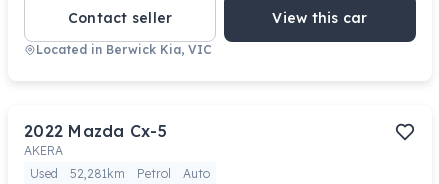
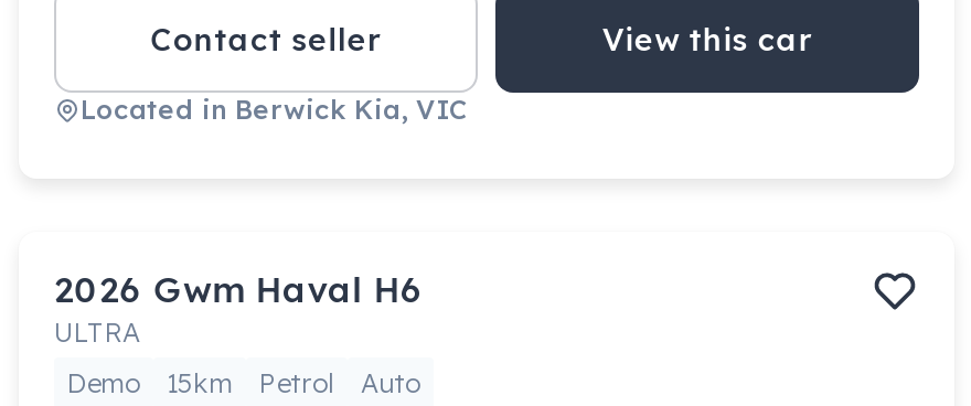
[24,121,167,158] 2022 Mazda Cx-5 | AKERA -> [54,267,423,349] 2026 Gwm Haval H6 | ULTRA
[30,166,125,181] Used | 52,281km -> [67,366,233,399] Demo | 15km

